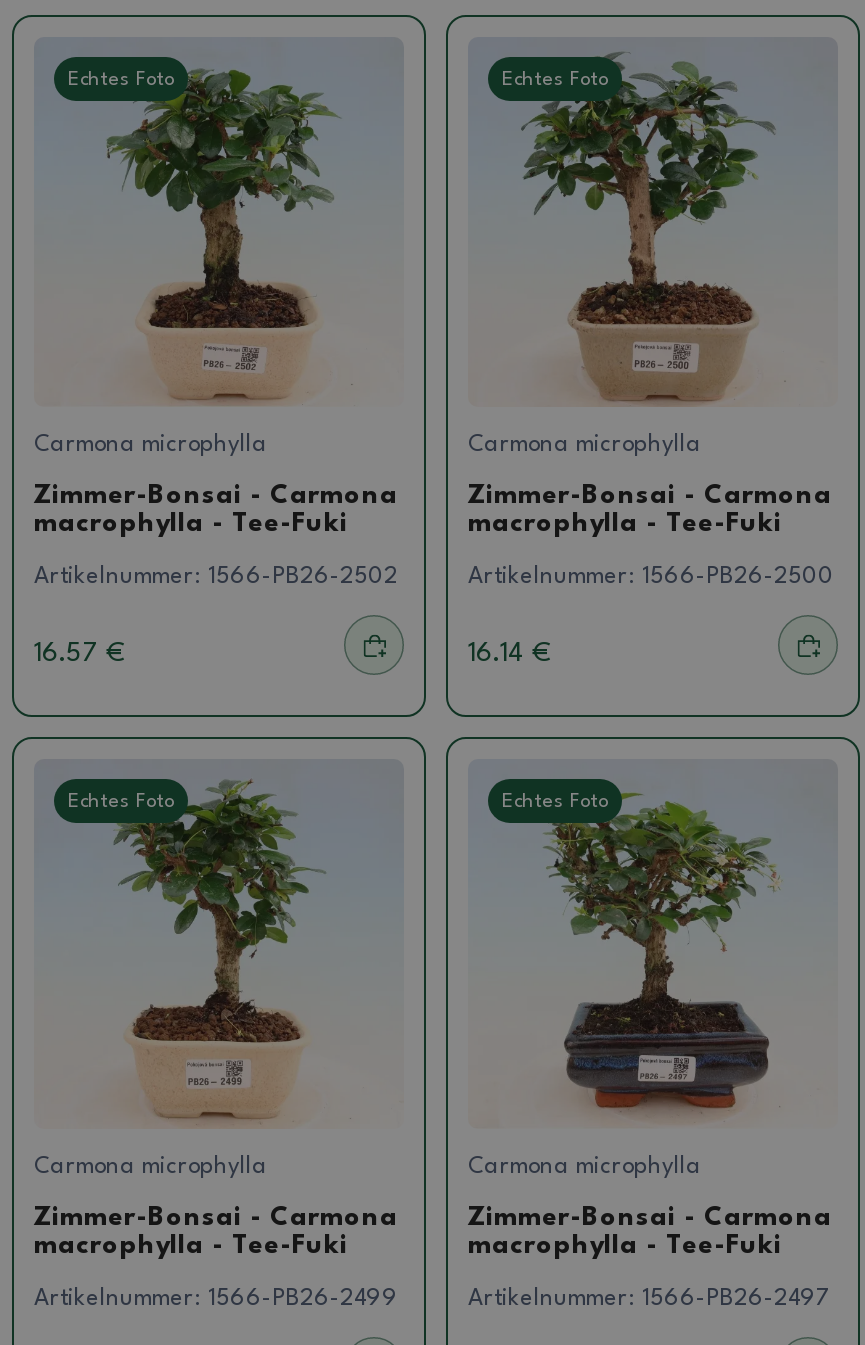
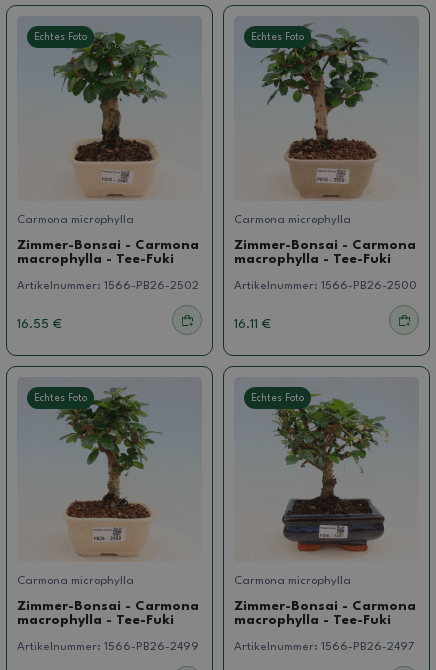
[34,642,124,668] 16.57 € -> [17,318,62,331] 16.55 €
[468,642,550,668] 16.14 € -> [234,318,271,331] 16.11 €

